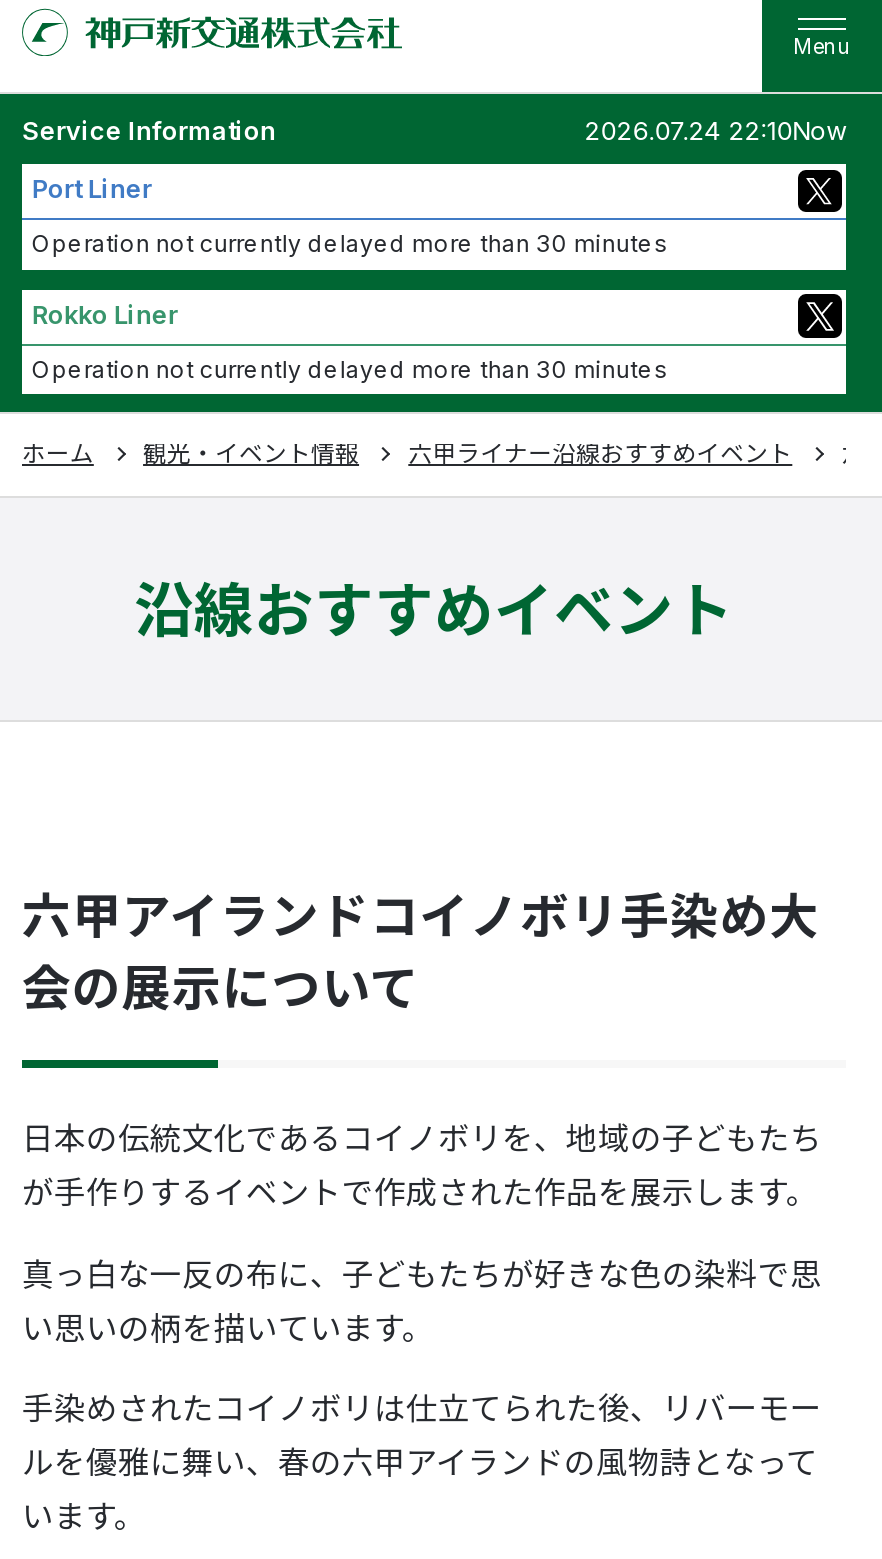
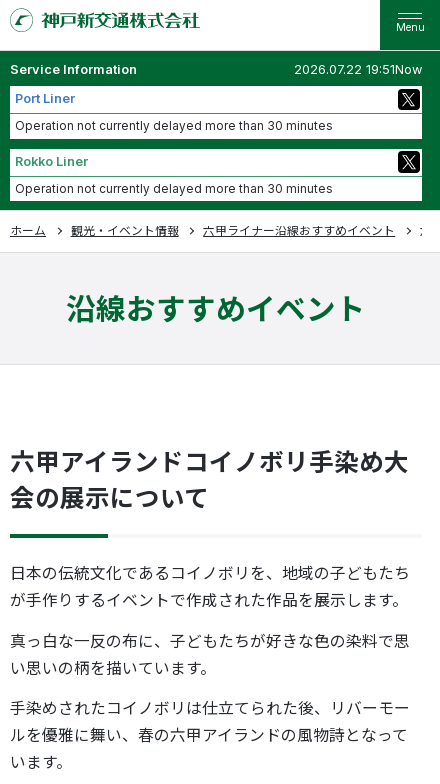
[584,116,846,146] 2026.07.24 22:10Now -> [294,62,422,77] 2026.07.22 19:51Now

